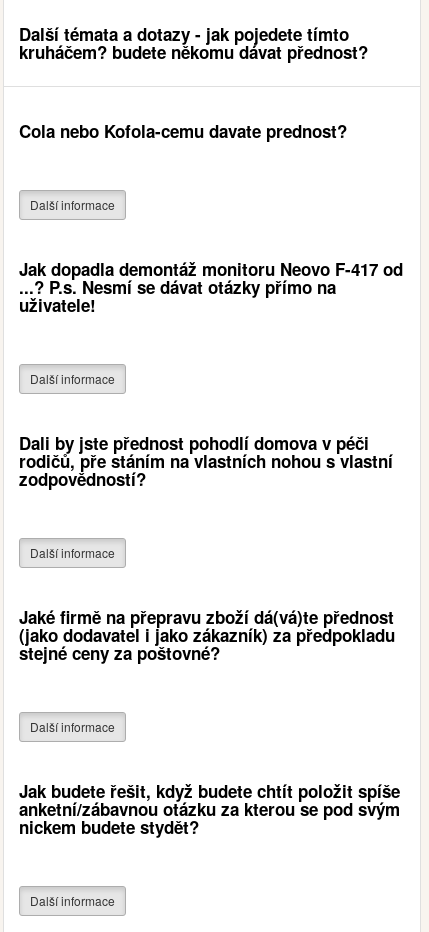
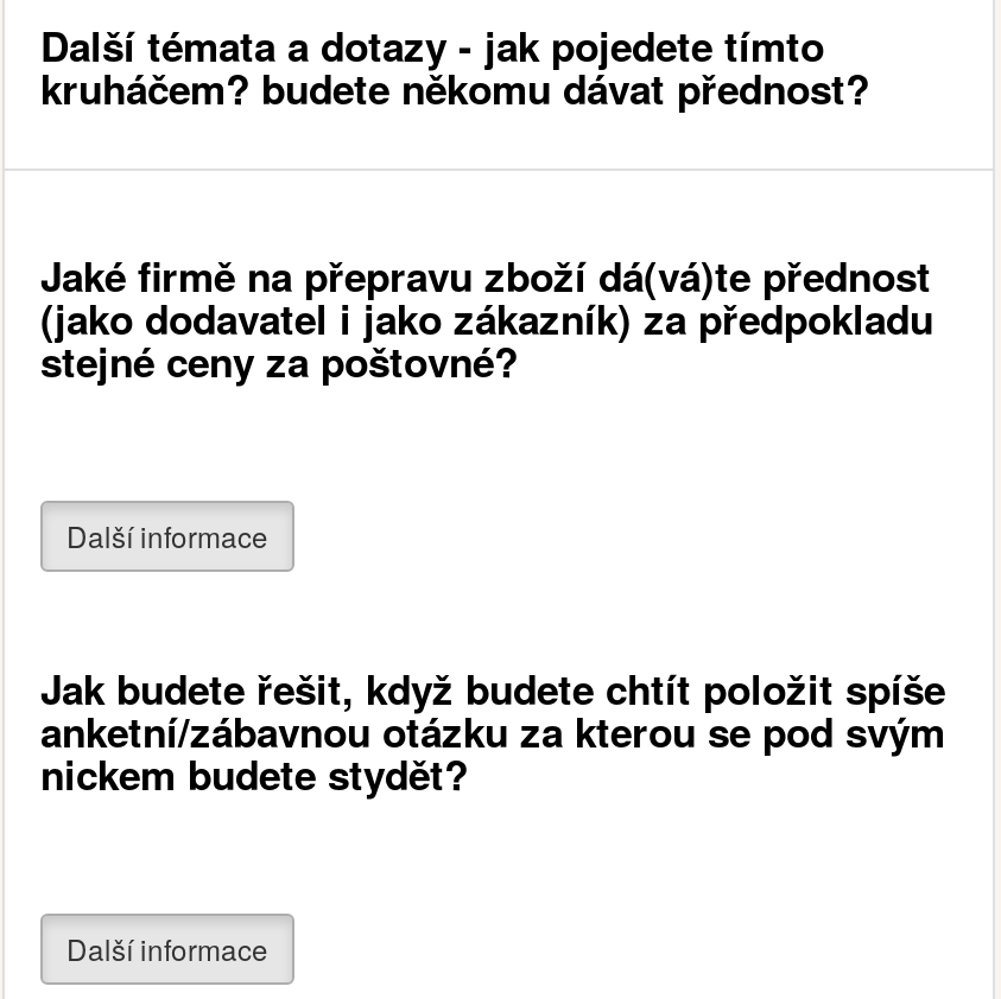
[19,119,403,561] Cola nebo Kofola-cemu davate prednost? | Další informace | Jak dopadla demontáž monitoru Neovo F-417 od | ...? P.s. Nesmí se dávat otázky přímo na | uživatele! | Další informace | Dali by jste přednost pohodlí domova v péči | rodičů, pře stáním na vlastních nohou s vlastní | zodpovědností? | Další informace -> none

